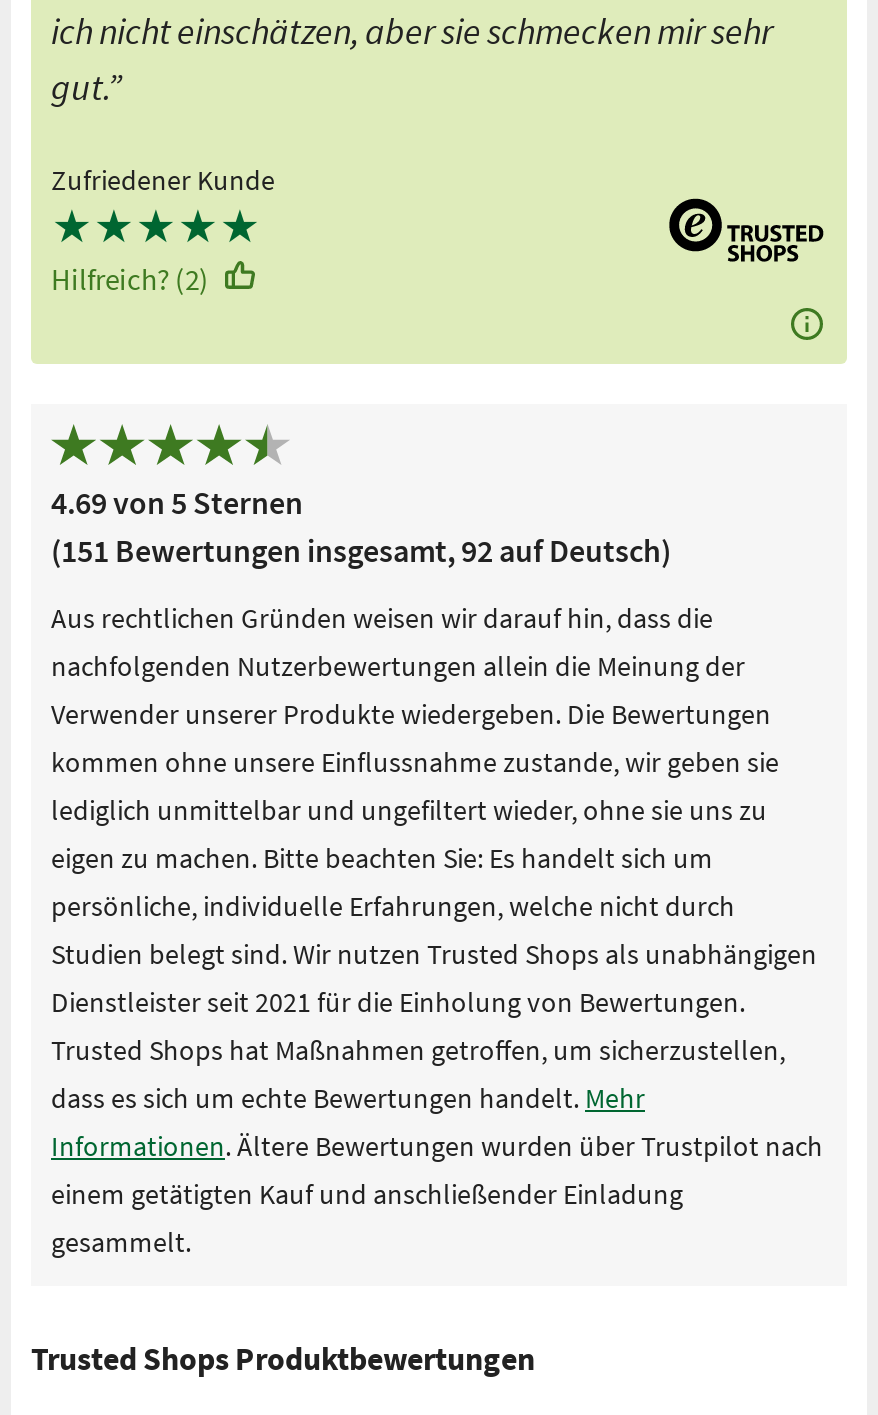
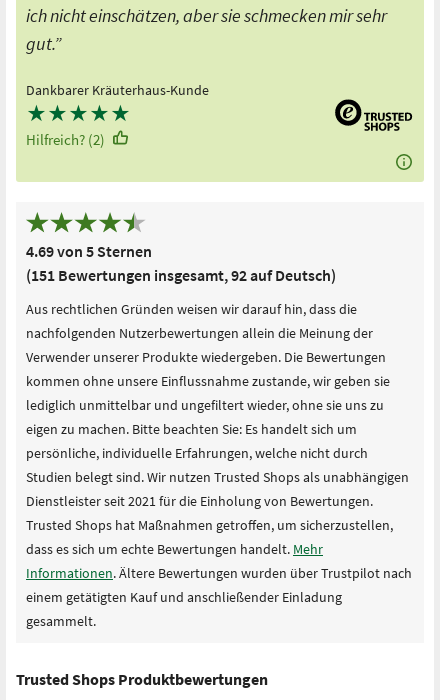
[51,162,275,198] Zufriedener Kunde -> [26,81,209,99] Dankbarer Kräuterhaus-Kunde

